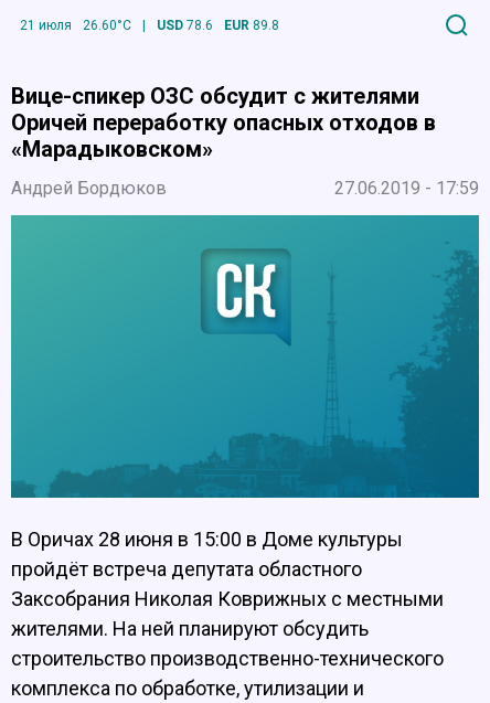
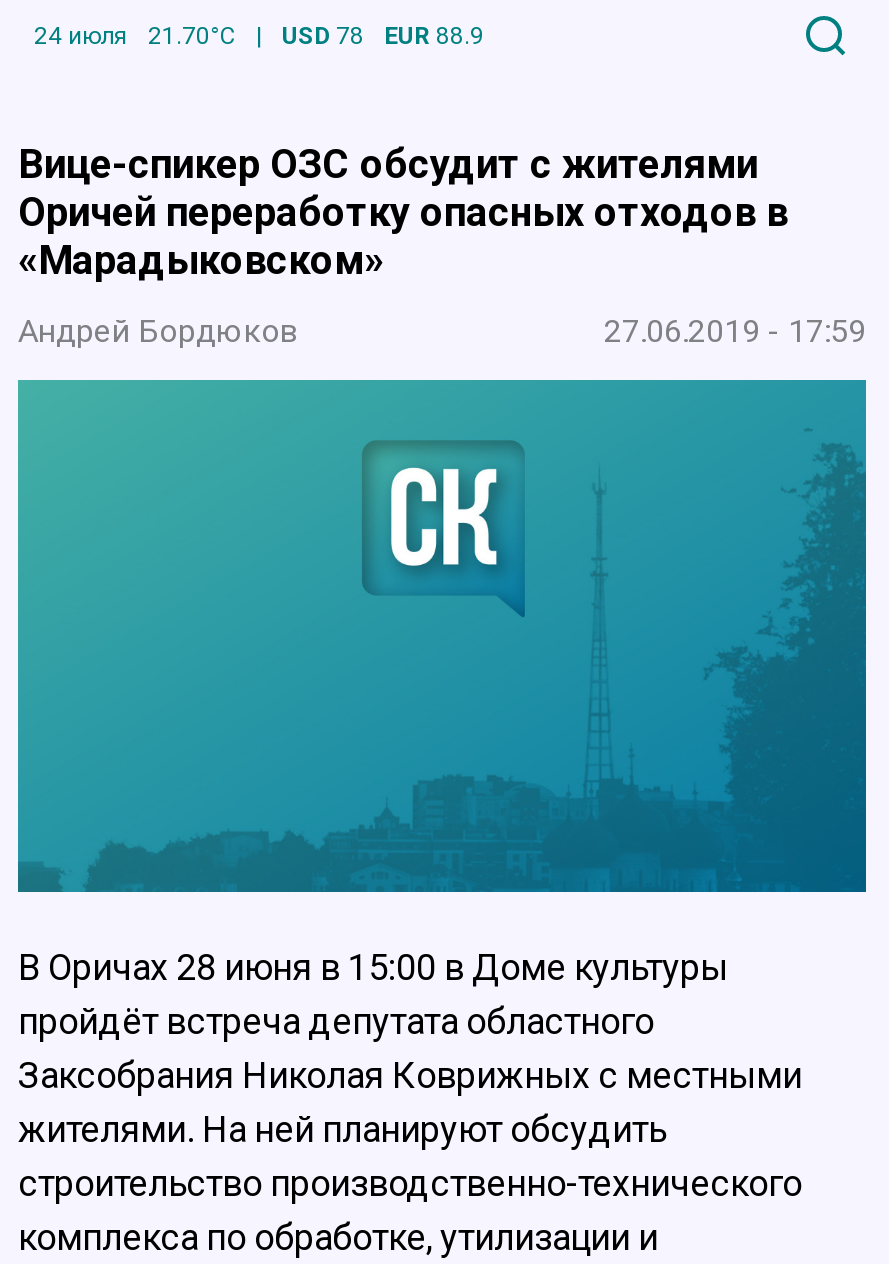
[20,17,131,33] 21 июля | 26.60°C -> [34,21,236,49] 24 июля | 21.70°C
[157,17,213,33] USD 78.6 -> [282,21,364,49] USD 78
[224,17,279,33] EUR 89.8 -> [384,21,484,49] EUR 88.9

